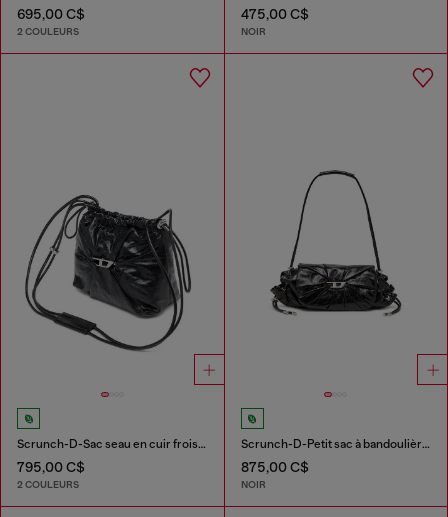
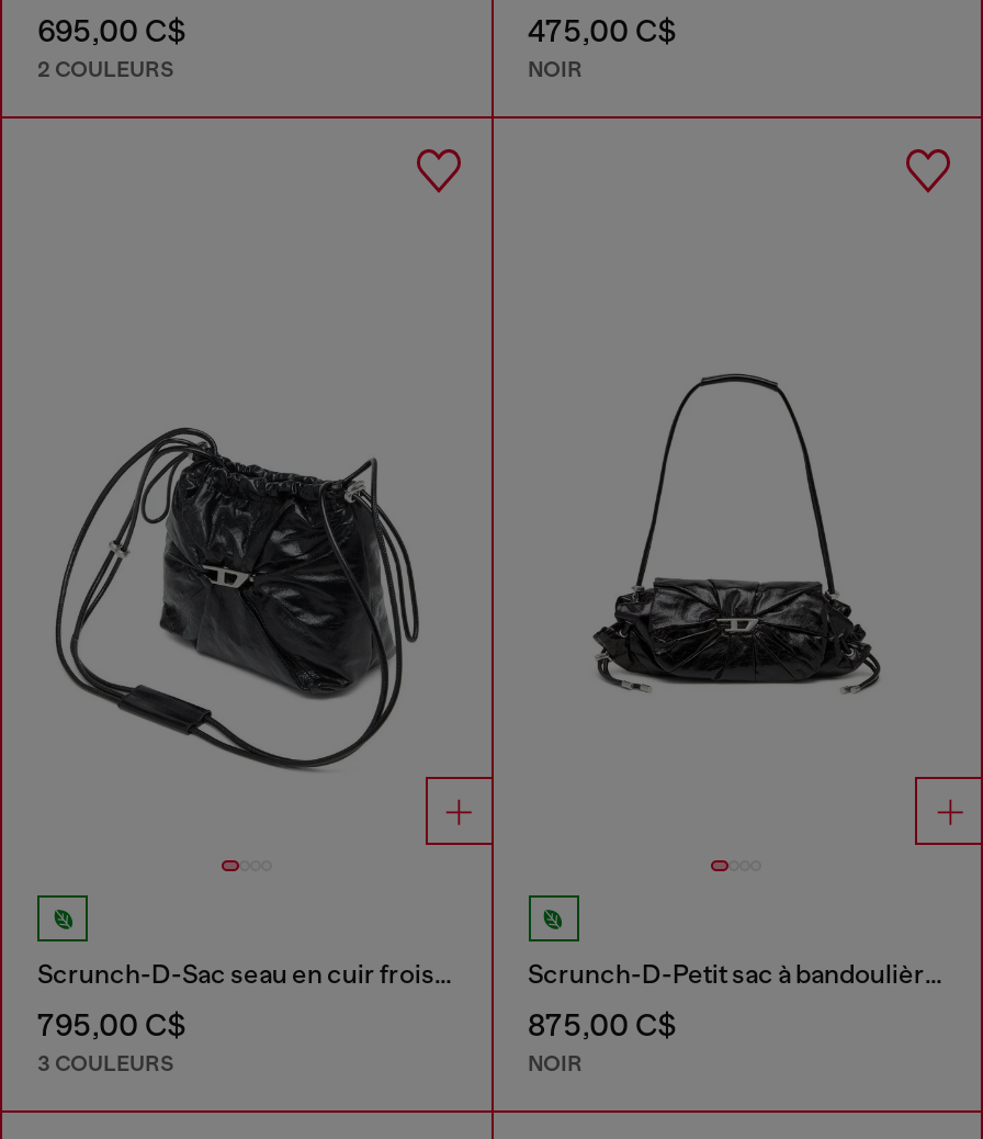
[17,478,79,491] 2 COULEURS -> [37,1050,173,1079] 3 COULEURS

